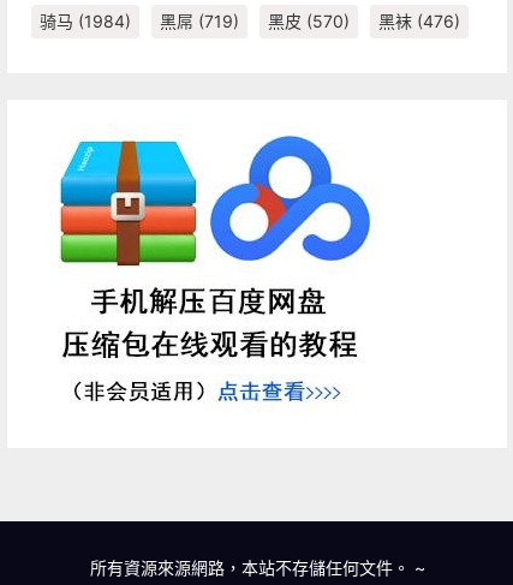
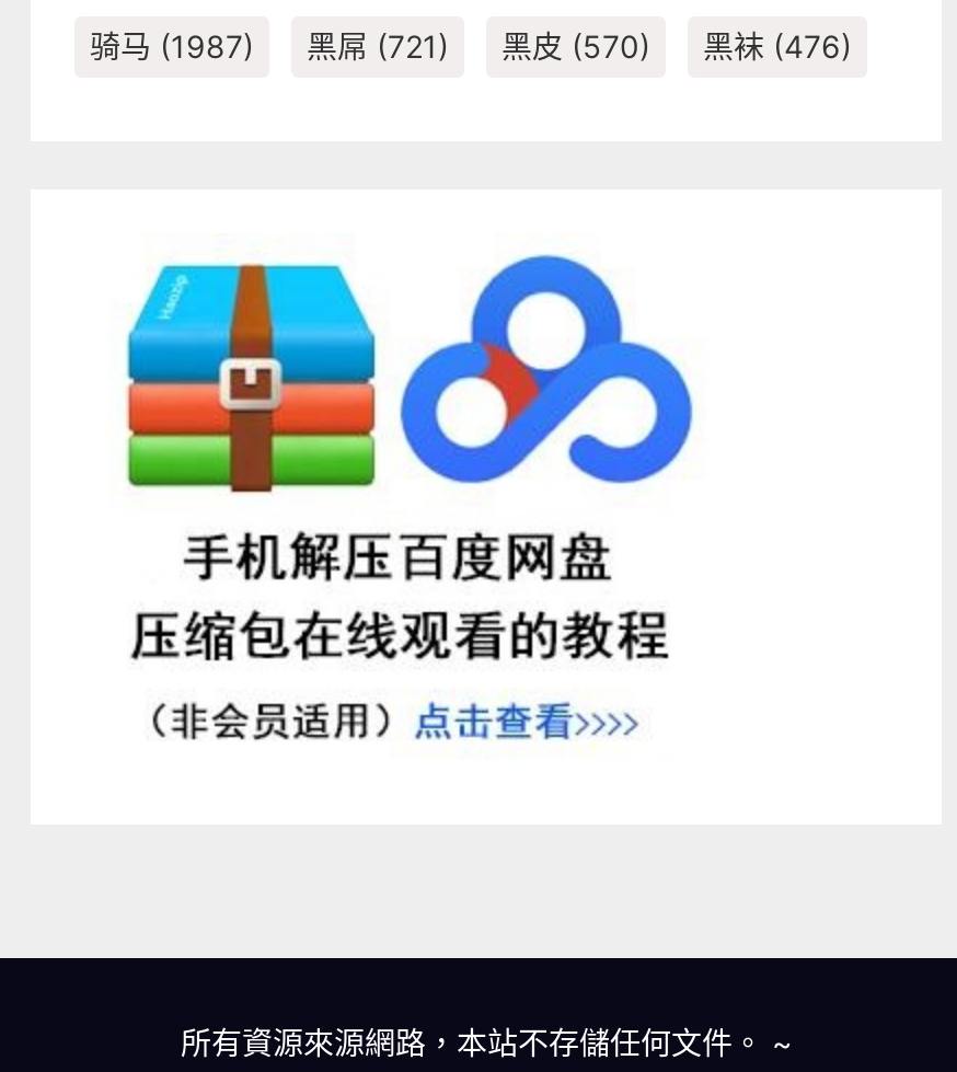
[40,11,131,31] 骑马(1984) -> [90,27,254,64] 骑马(1987)
[160,11,239,31] 黑屌(719) -> [307,27,449,64] 黑屌(721)

